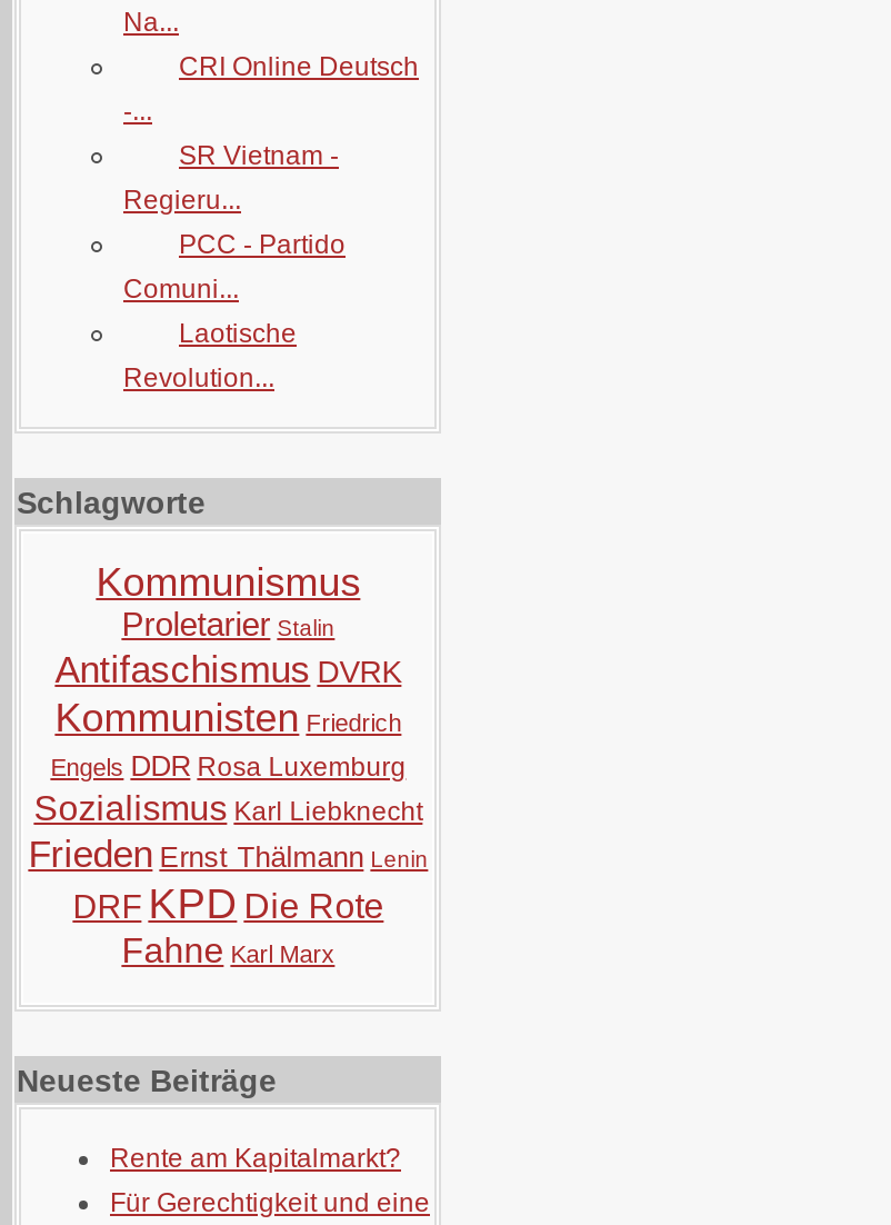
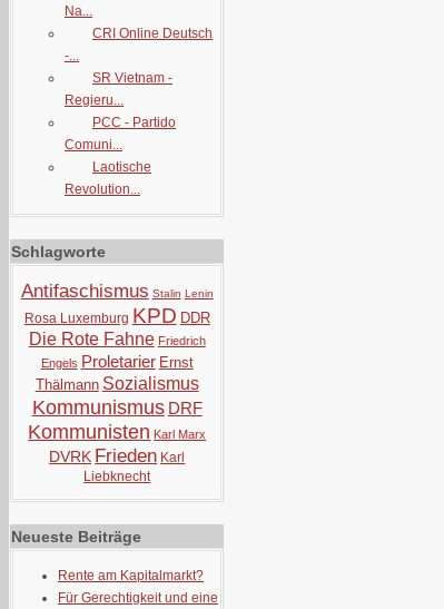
[28,560,428,969] Kommunismus | Proletarier Stalin | Antifaschismus DVRK | Kommunisten Friedrich | Engels DDR Rosa Luxemburg | Sozialismus Karl Liebknecht | Frieden Ernst Thälmann Lenin | DRF KPD Die Rote | Fahne Karl Marx -> [21,281,213,484] Antifaschismus Stalin Lenin | Rosa Luxemburg KPD DDR | Die Rote Fahne Friedrich | Engels Proletarier Ernst | Thälmann Sozialismus | Kommunismus DRF | Kommunisten Karl Marx | DVRK Frieden Karl | Liebknecht

